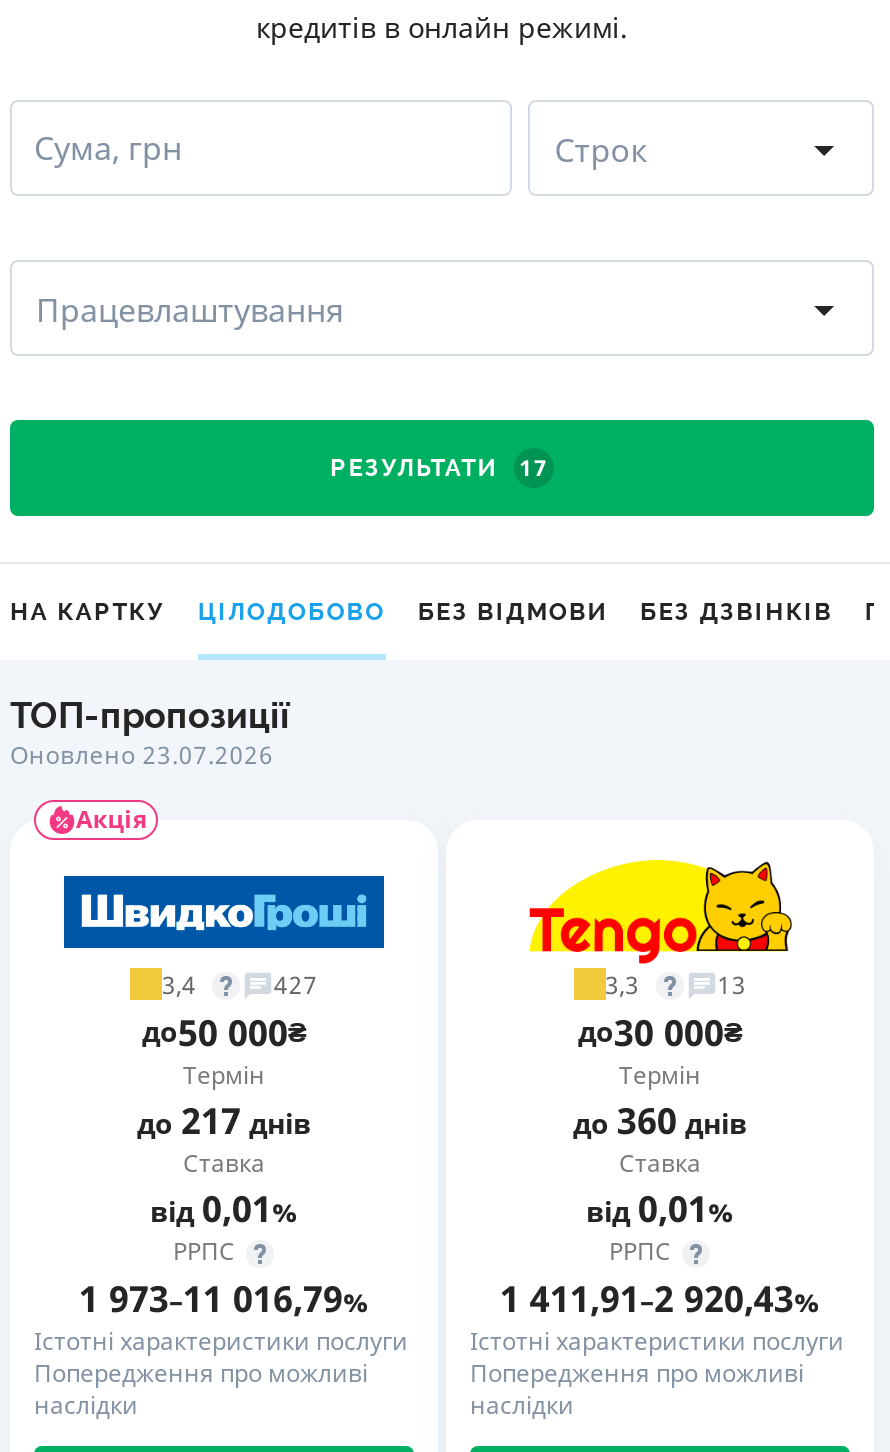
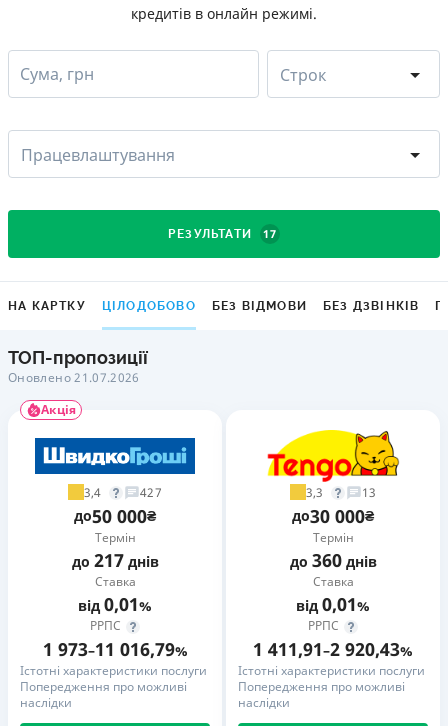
[10,738,274,772] Оновлено 23.07.2026 -> [8,369,140,386] Оновлено 21.07.2026

